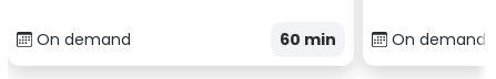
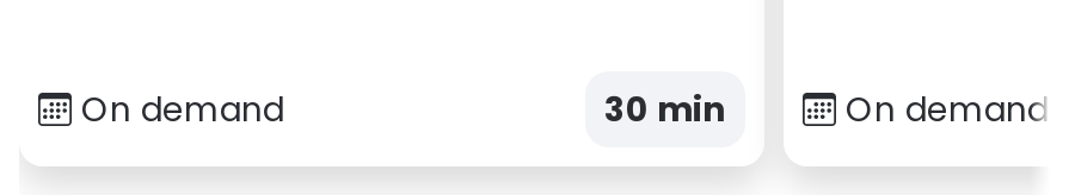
[280,29,336,50] 60 min -> [604,86,726,133] 30 min

